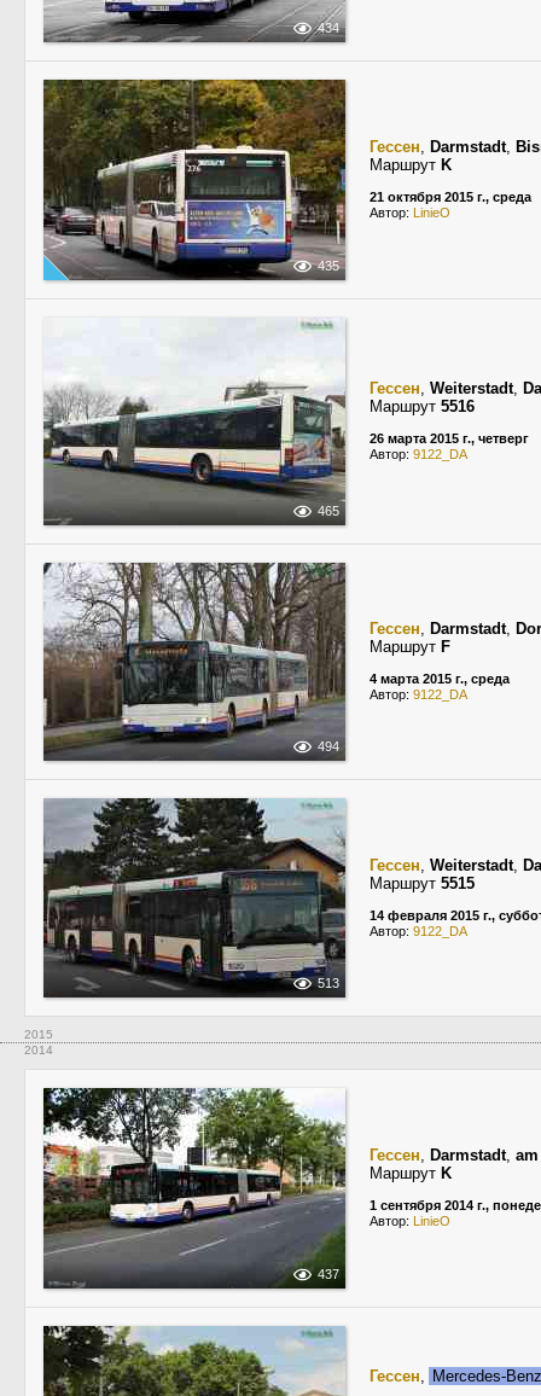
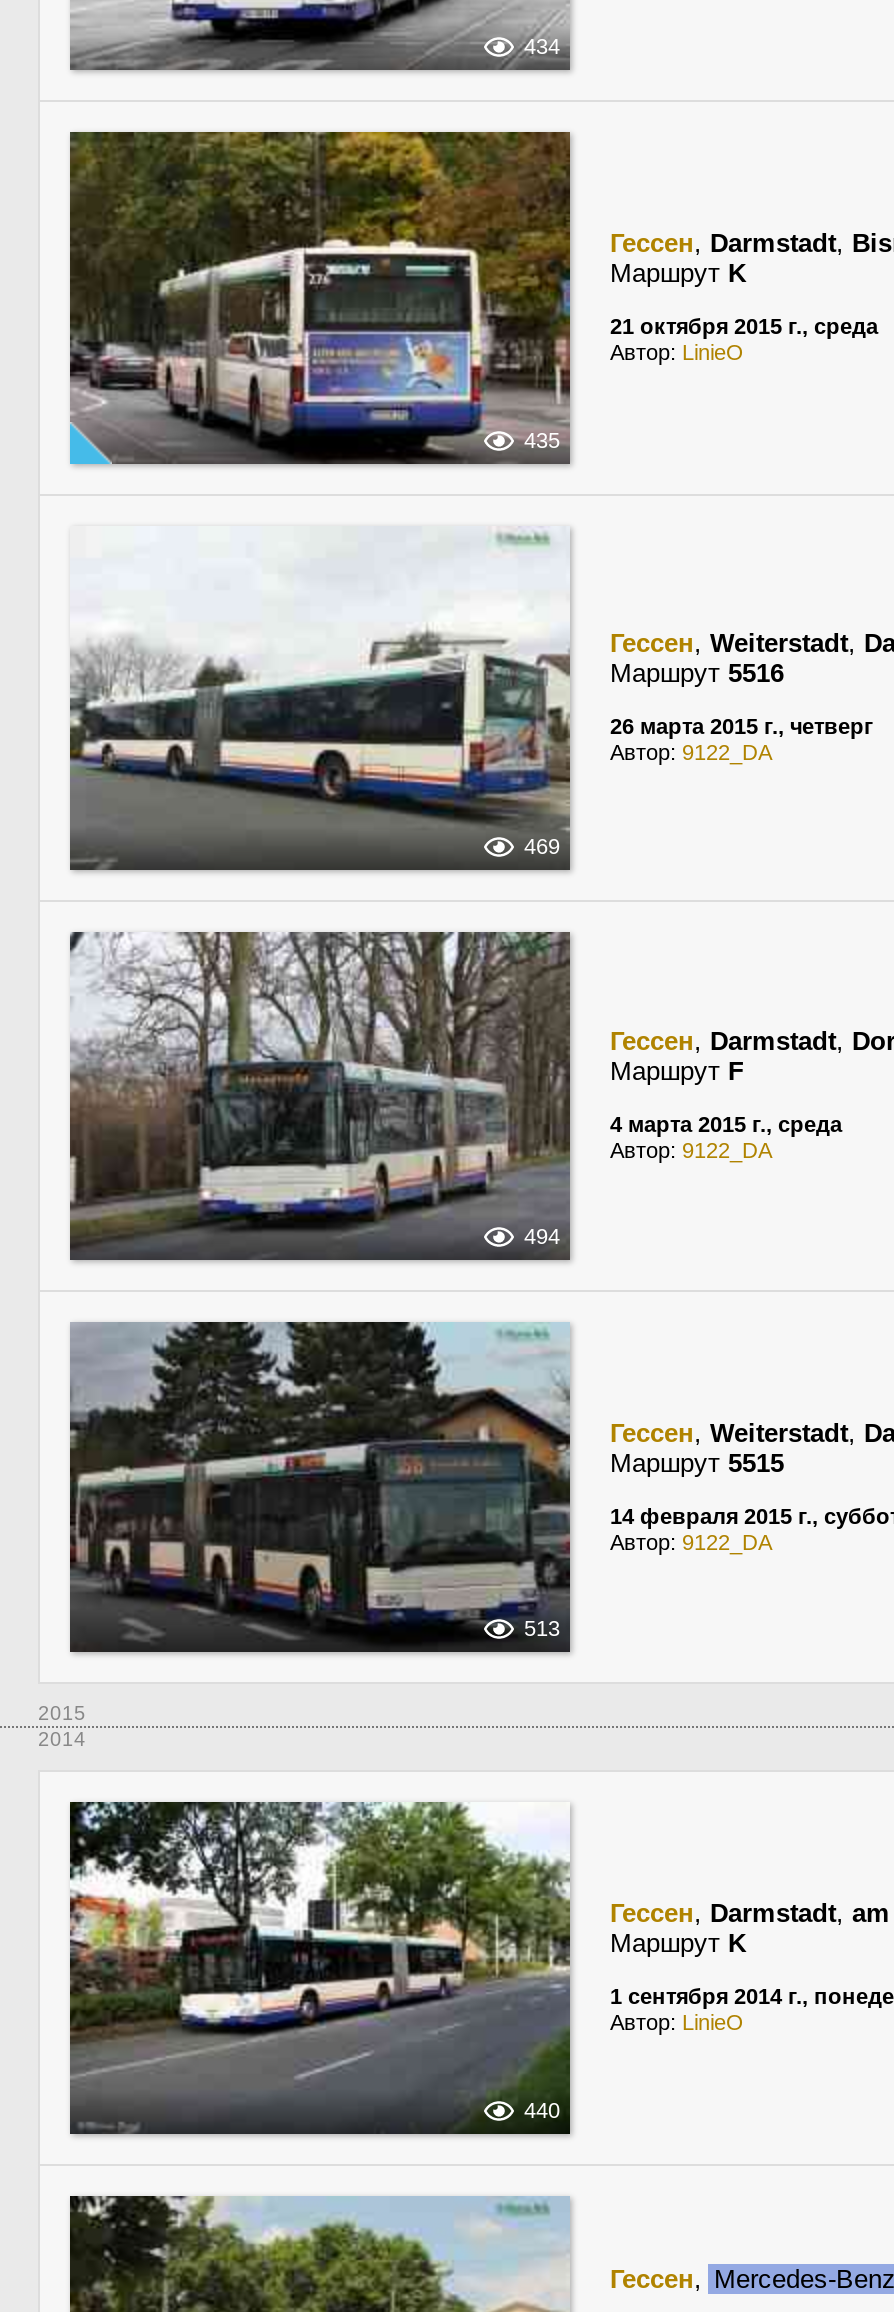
[318,504,339,518] 465 -> [524,834,560,858] 469
[318,1267,339,1281] 437 -> [524,2098,560,2122] 440

